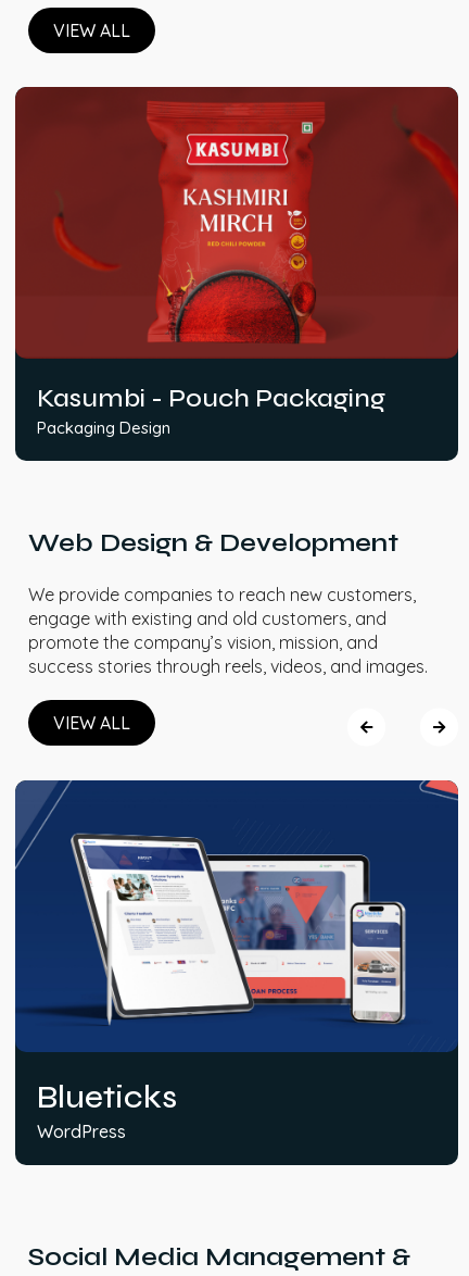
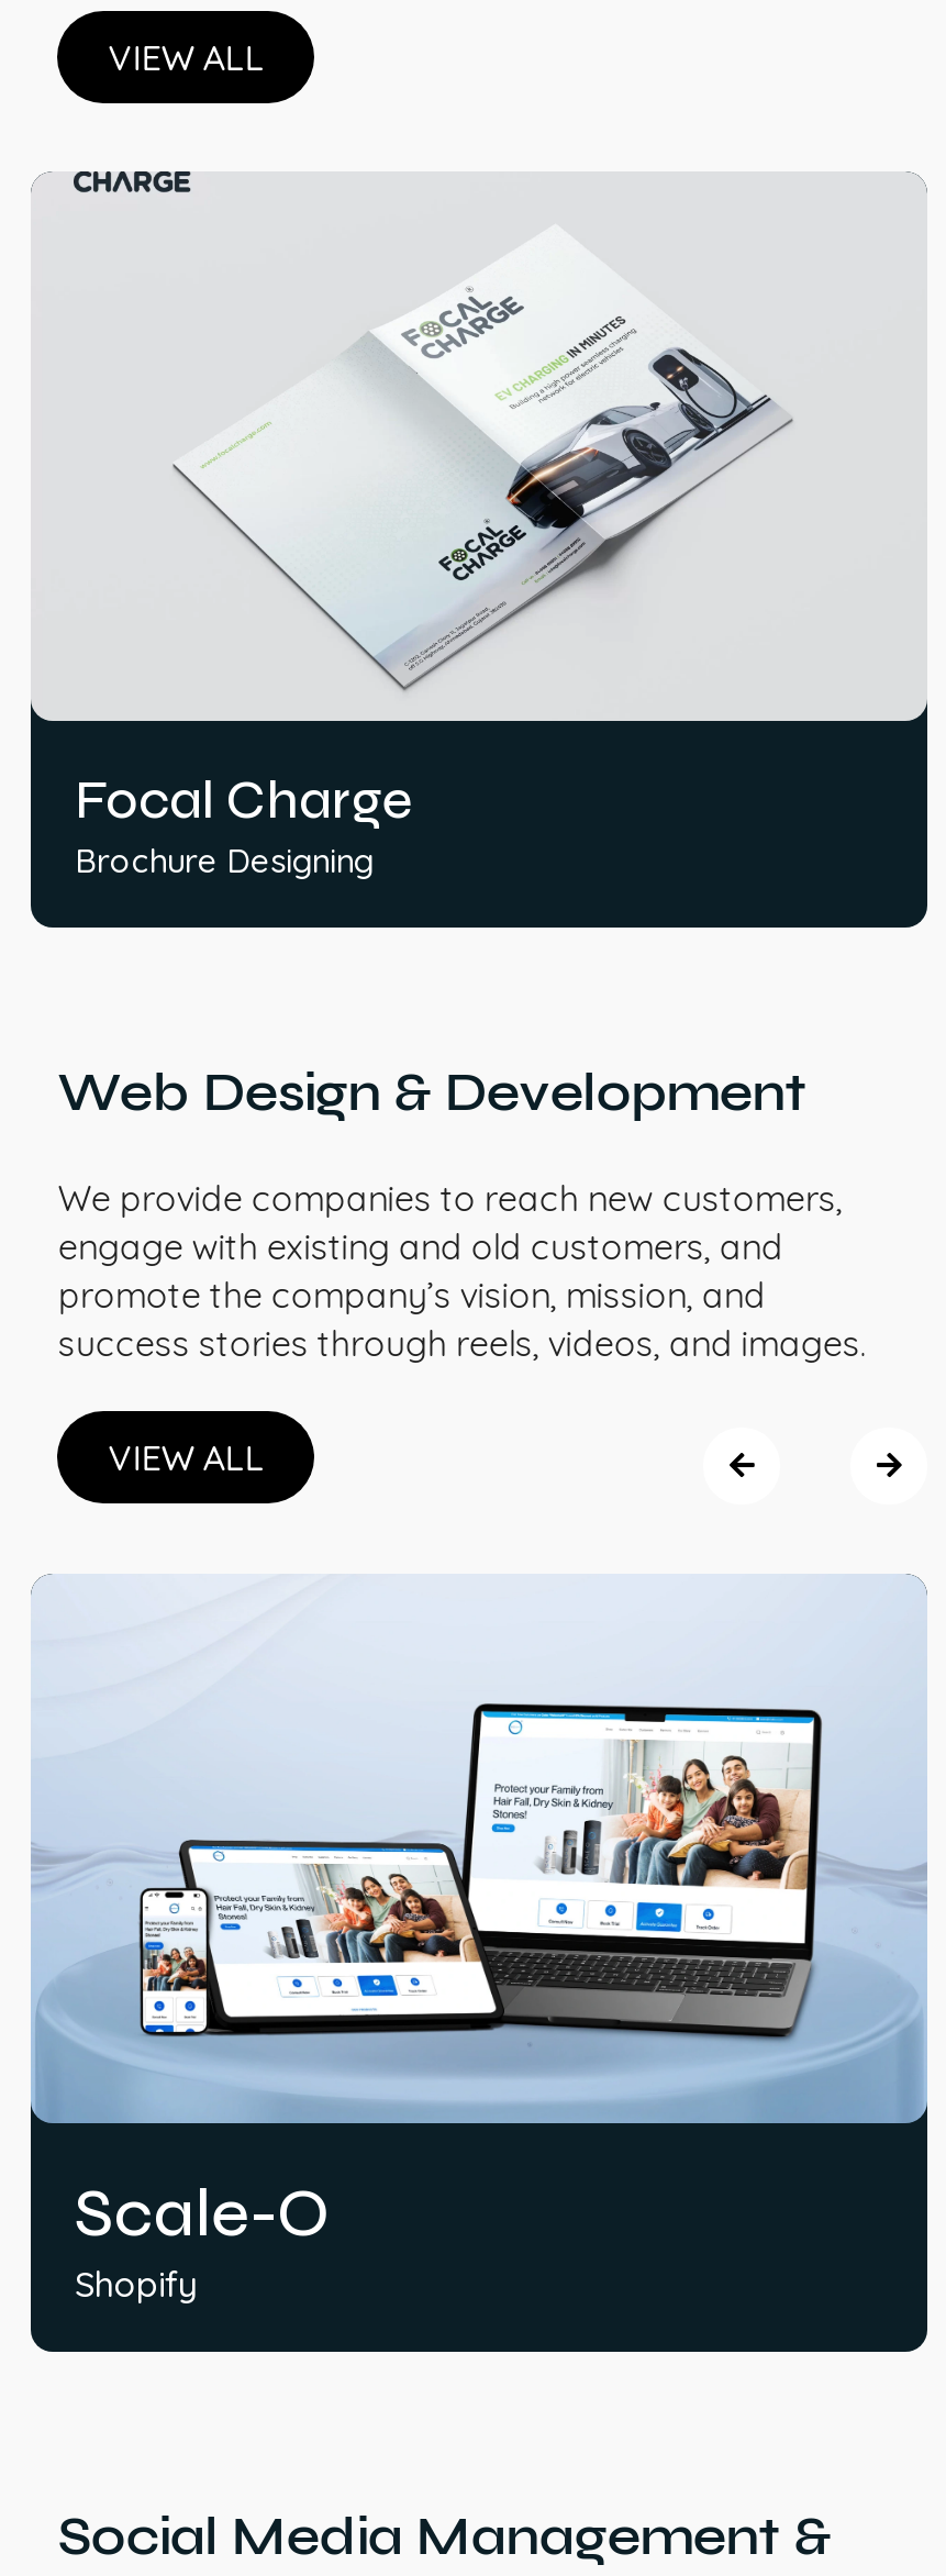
[14,86,459,439] [image] | Kasumbi - Pouch Packaging | Packaging Design -> [31,171,927,882] [image] | Focal Charge | Brochure Designing
[14,779,459,1142] [image] | Blueticks | WordPress -> [31,1574,927,2305] [image] | Scale-O | Shopify

